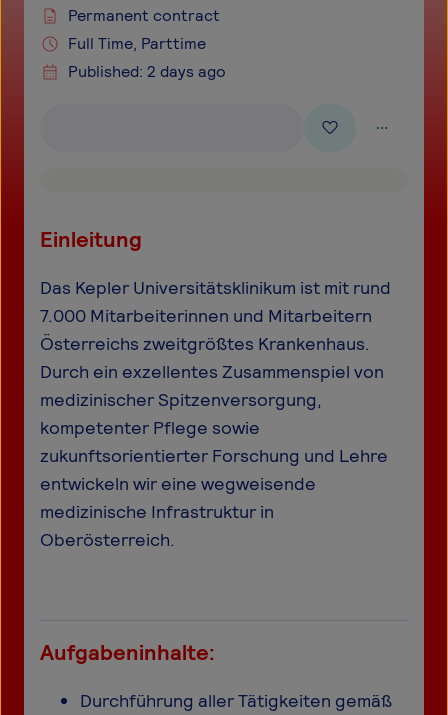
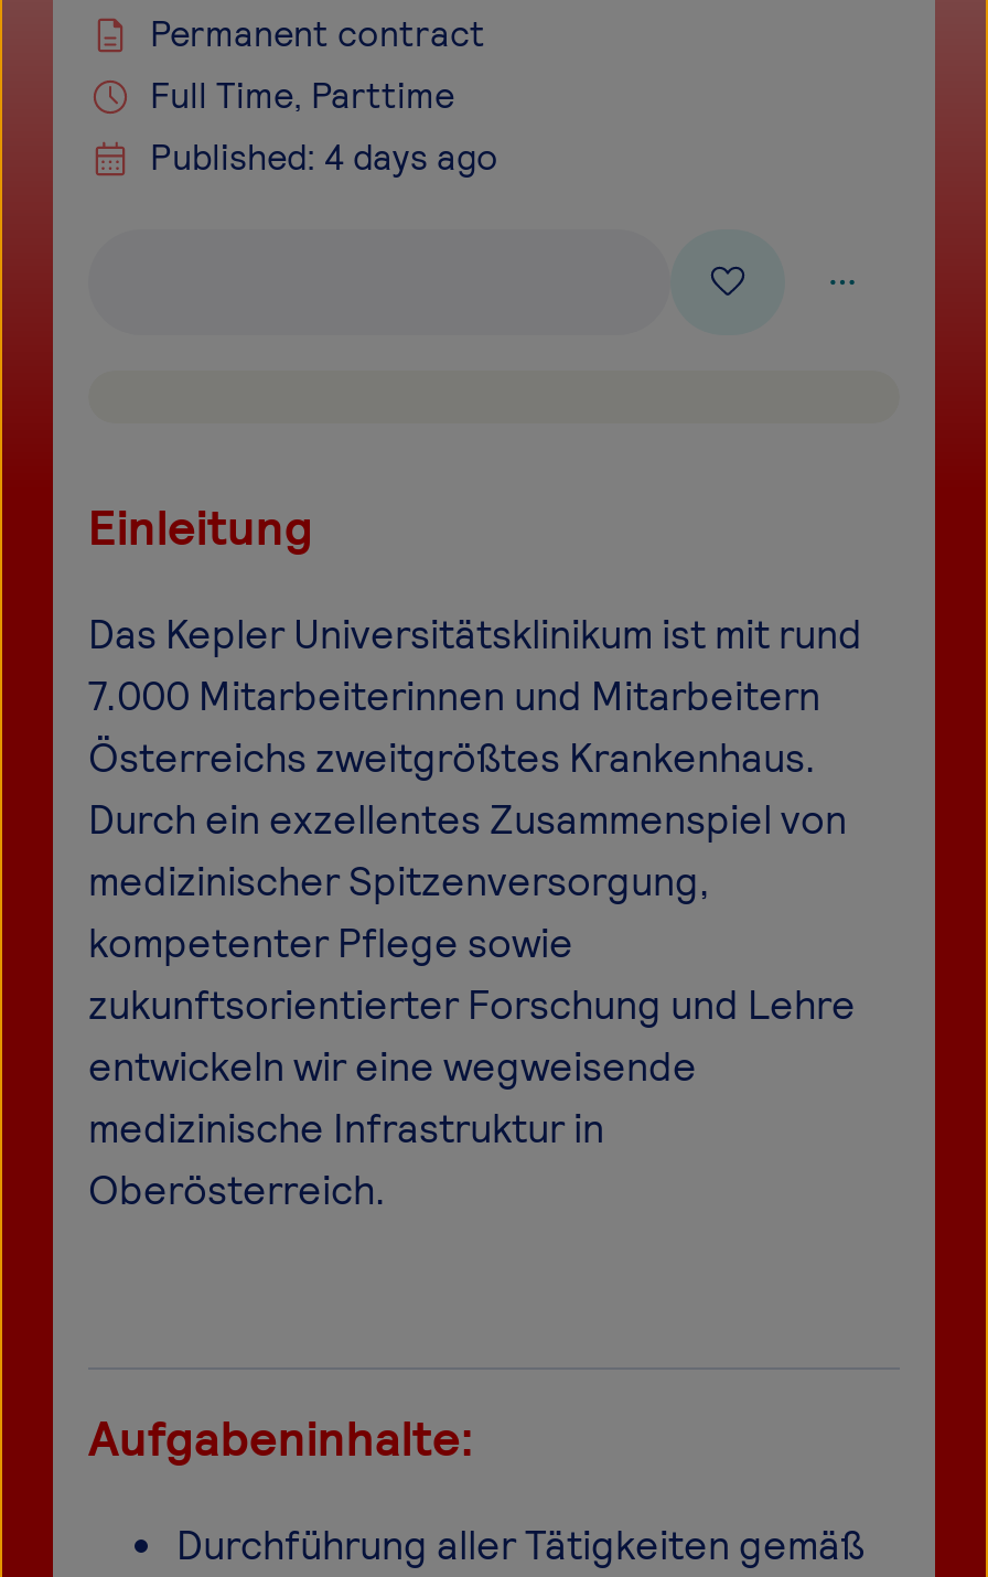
[68,61,226,82] Published: 2 days ago -> [150,135,498,181] Published: 4 days ago

